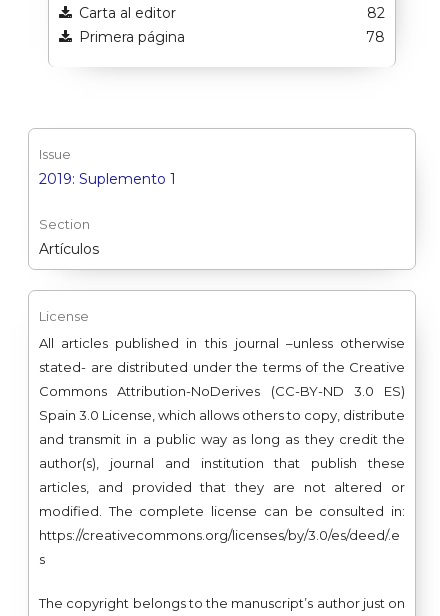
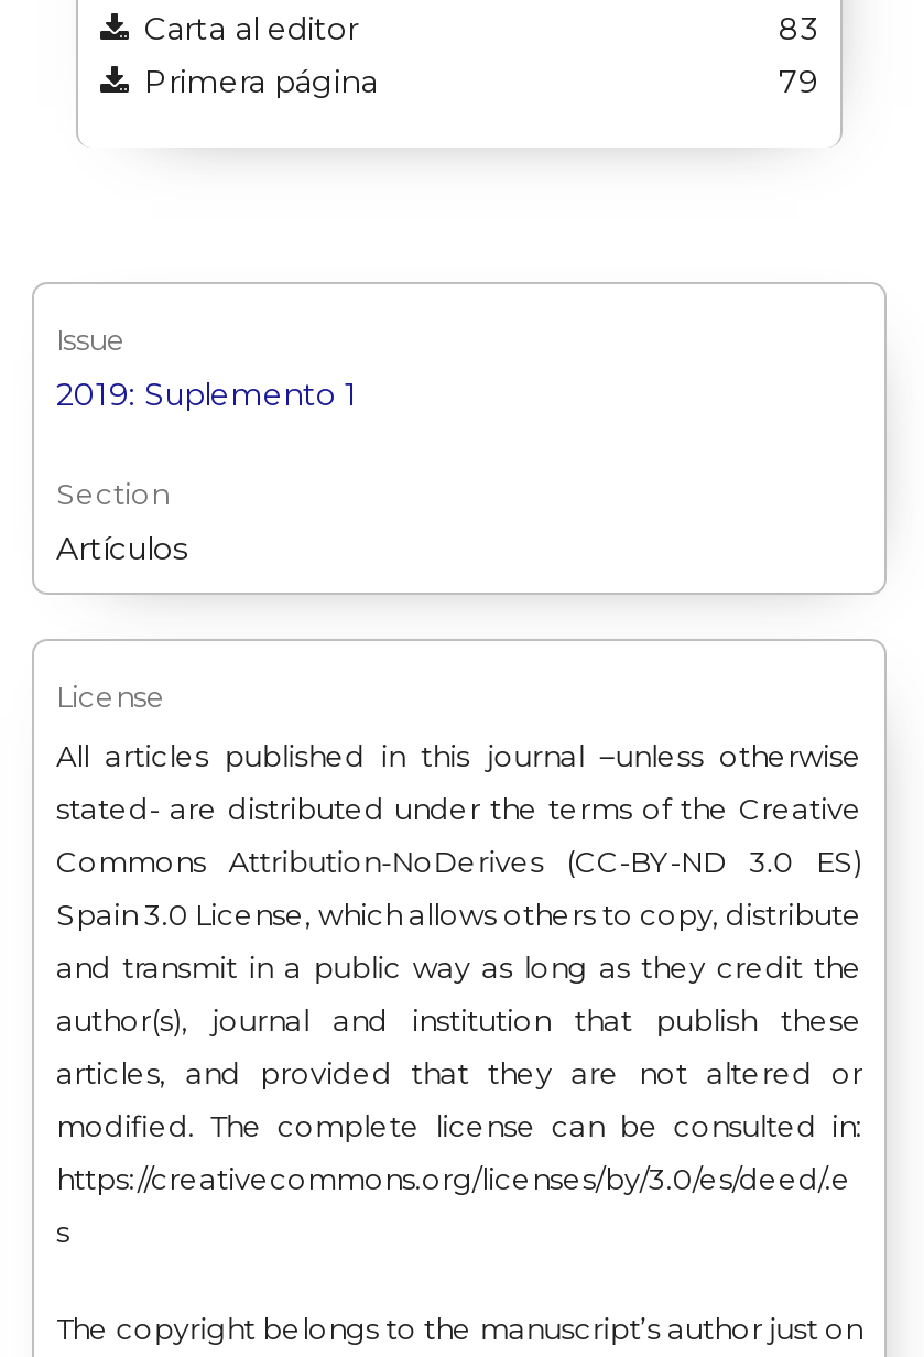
[367,4,385,22] 82 -> [779,9,818,49] 83
[366,28,385,46] 78 -> [779,62,818,102] 79

